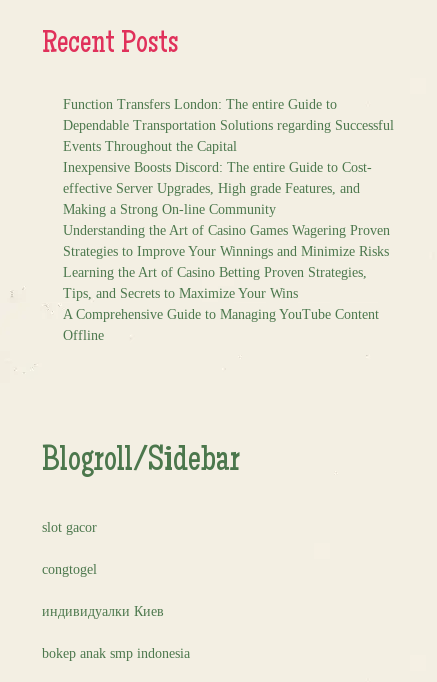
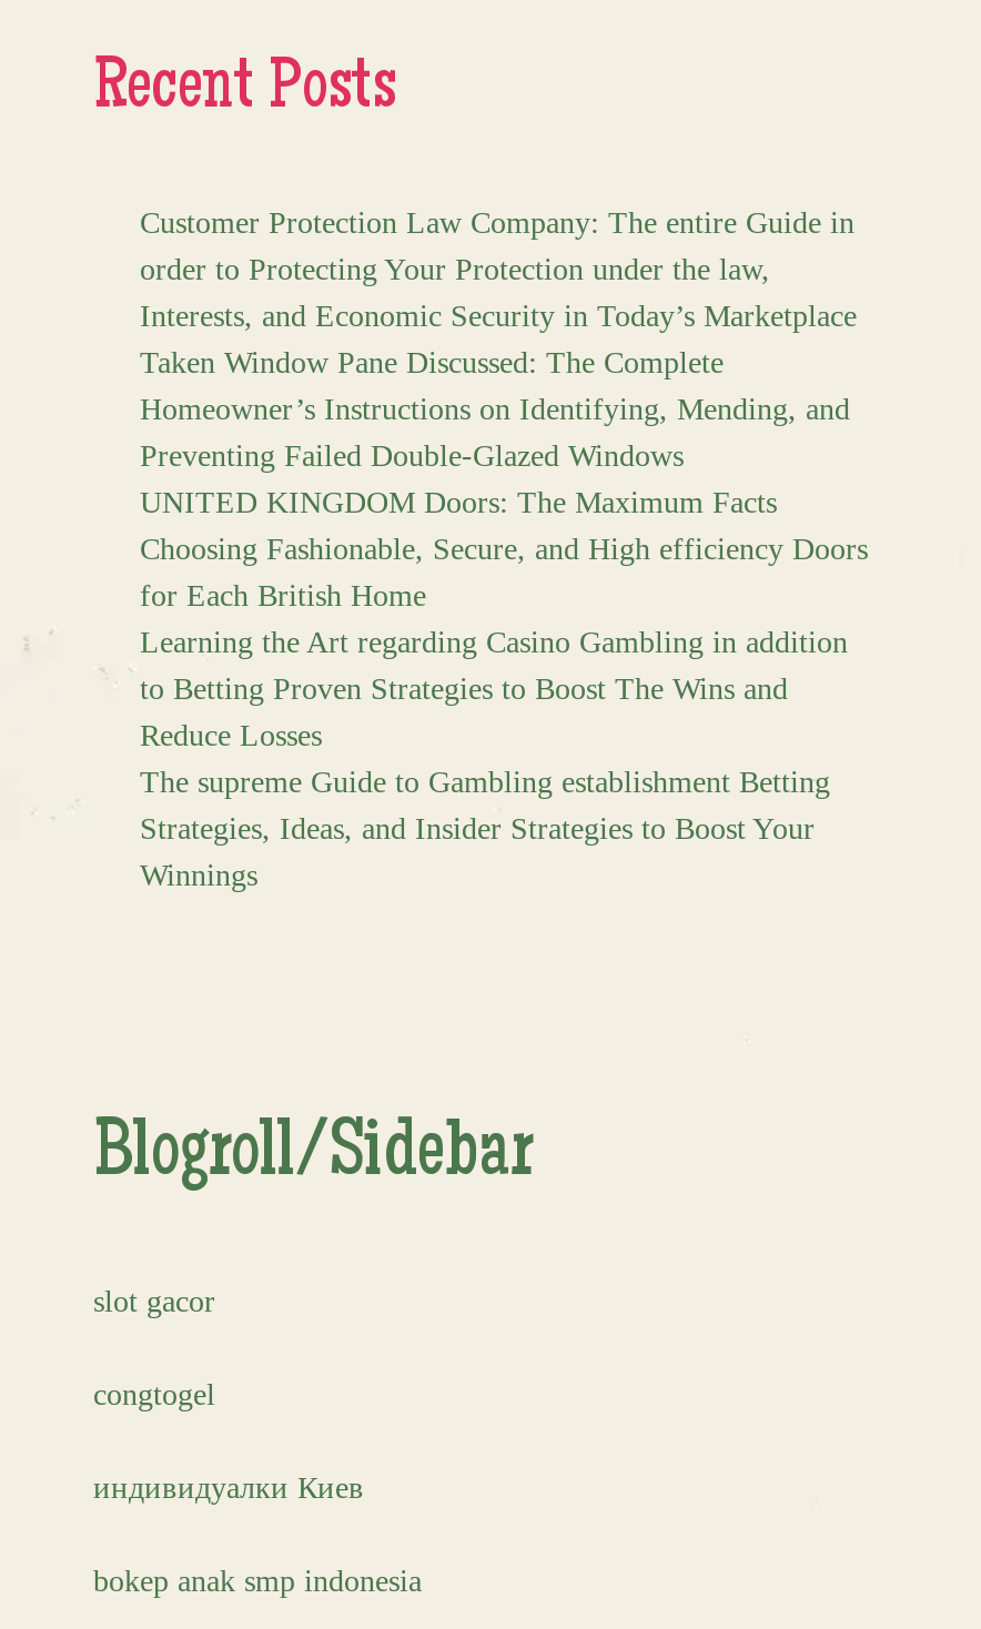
[63,97,394,343] Function Transfers London: The entire Guide to | Dependable Transportation Solutions regarding Successful | Events Throughout the Capital | Inexpensive Boosts Discord: The entire Guide to Cost- | effective Server Upgrades, High grade Features, and | Making a Strong On-line Community | Understanding the Art of Casino Games Wagering Proven | Strategies to Improve Your Winnings and Minimize Risks | Learning the Art of Casino Betting Proven Strategies, | Tips, and Secrets to Maximize Your Wins | A Comprehensive Guide to Managing YouTube Content | Offline -> [140,207,868,893] Customer Protection Law Company: The entire Guide in | order to Protecting Your Protection under the law, | Interests, and Economic Security in Today’s Marketplace | Taken Window Pane Discussed: The Complete | Homeowner’s Instructions on Identifying, Mending, and | Preventing Failed Double-Glazed Windows | UNITED KINGDOM Doors: The Maximum Facts | Choosing Fashionable, Secure, and High efficiency Doors | for Each British Home | Learning the Art regarding Casino Gambling in addition | to Betting Proven Strategies to Boost The Wins and | Reduce Losses | The supreme Guide to Gambling establishment Betting | Strategies, Ideas, and Insider Strategies to Boost Your | Winnings

